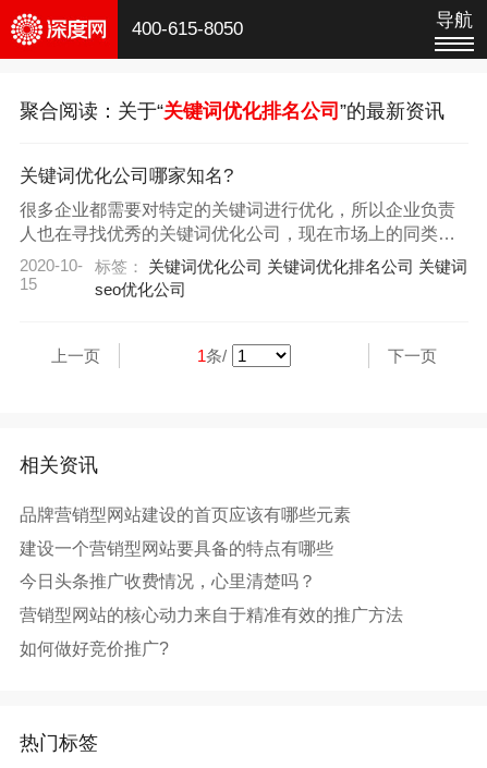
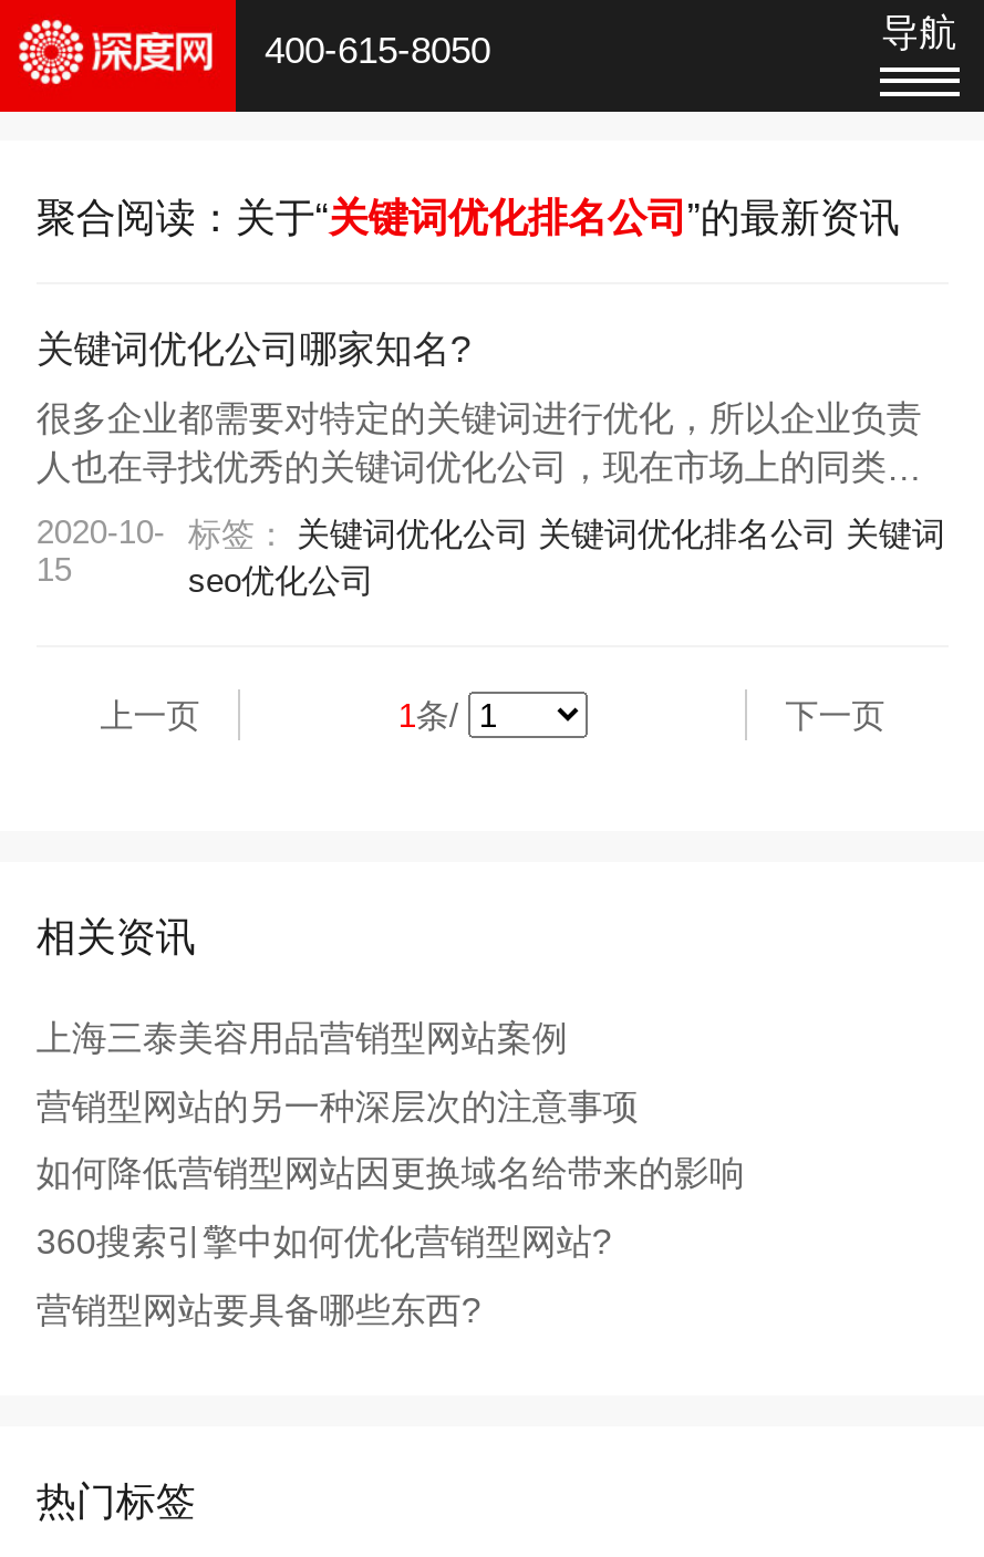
[20,504,351,524] 品牌营销型网站建设的首页应该有哪些元素 -> [36,1016,568,1056] 上海三泰美容用品营销型网站案例
[20,538,333,557] 建设一个营销型网站要具备的特点有哪些 -> [36,1084,638,1124] 营销型网站的另一种深层次的注意事项
[20,571,316,591] 今日头条推广收费情况，心里清楚吗？ -> [36,1153,745,1193] 如何降低营销型网站因更换域名给带来的影响
[20,605,403,625] 营销型网站的核心动力来自于精准有效的推广方法 -> [36,1221,612,1261] 360搜索引擎中如何优化营销型网站?
[20,639,169,658] 如何做好竞价推广? -> [36,1290,481,1330] 营销型网站要具备哪些东西?

